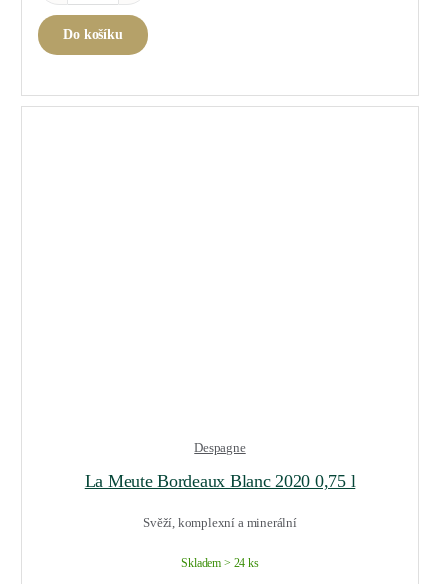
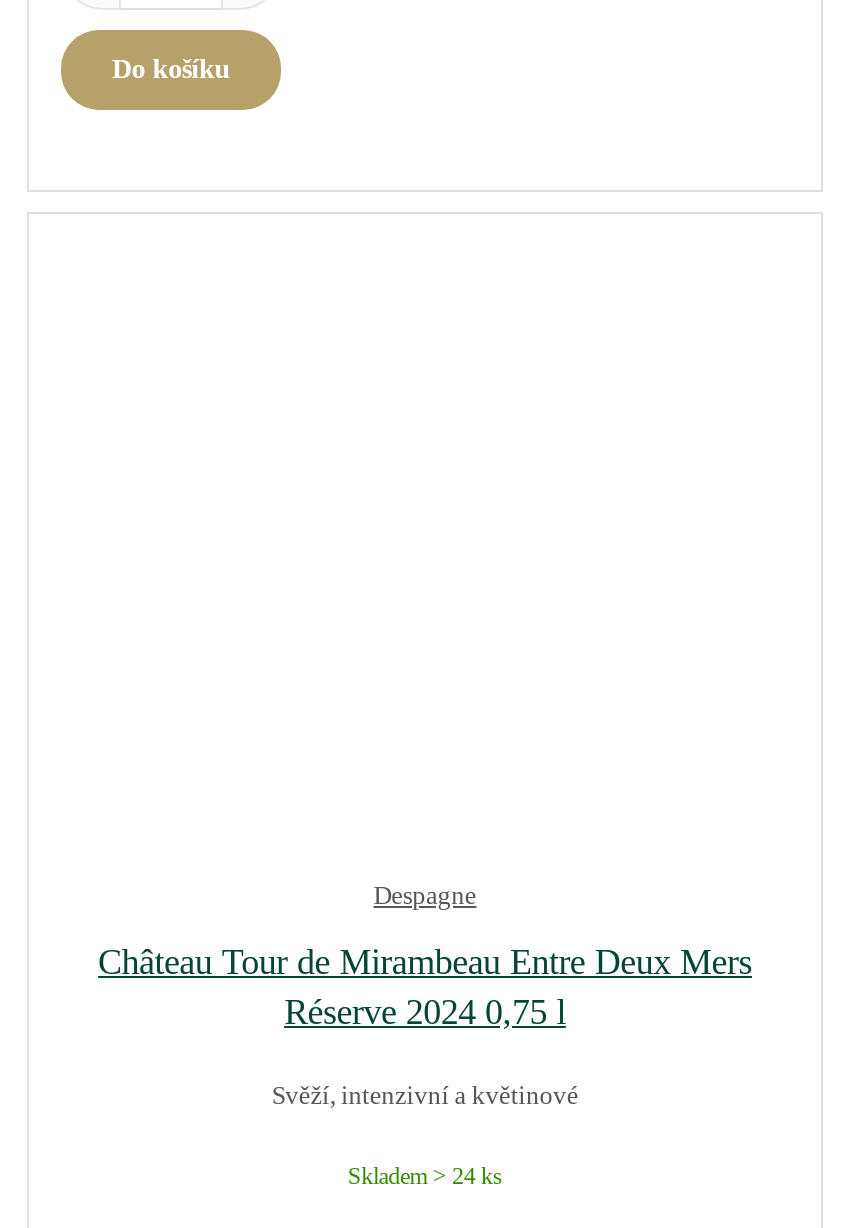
[85,470,355,490] La Meute Bordeaux Blanc 2020 0,75 l -> [98,941,752,1031] Château Tour de Mirambeau Entre Deux Mers | Réserve 2024 0,75 l
[143,514,297,529] Svěží, komplexní a minerální -> [272,1079,578,1109] Svěží, intenzivní a květinové

